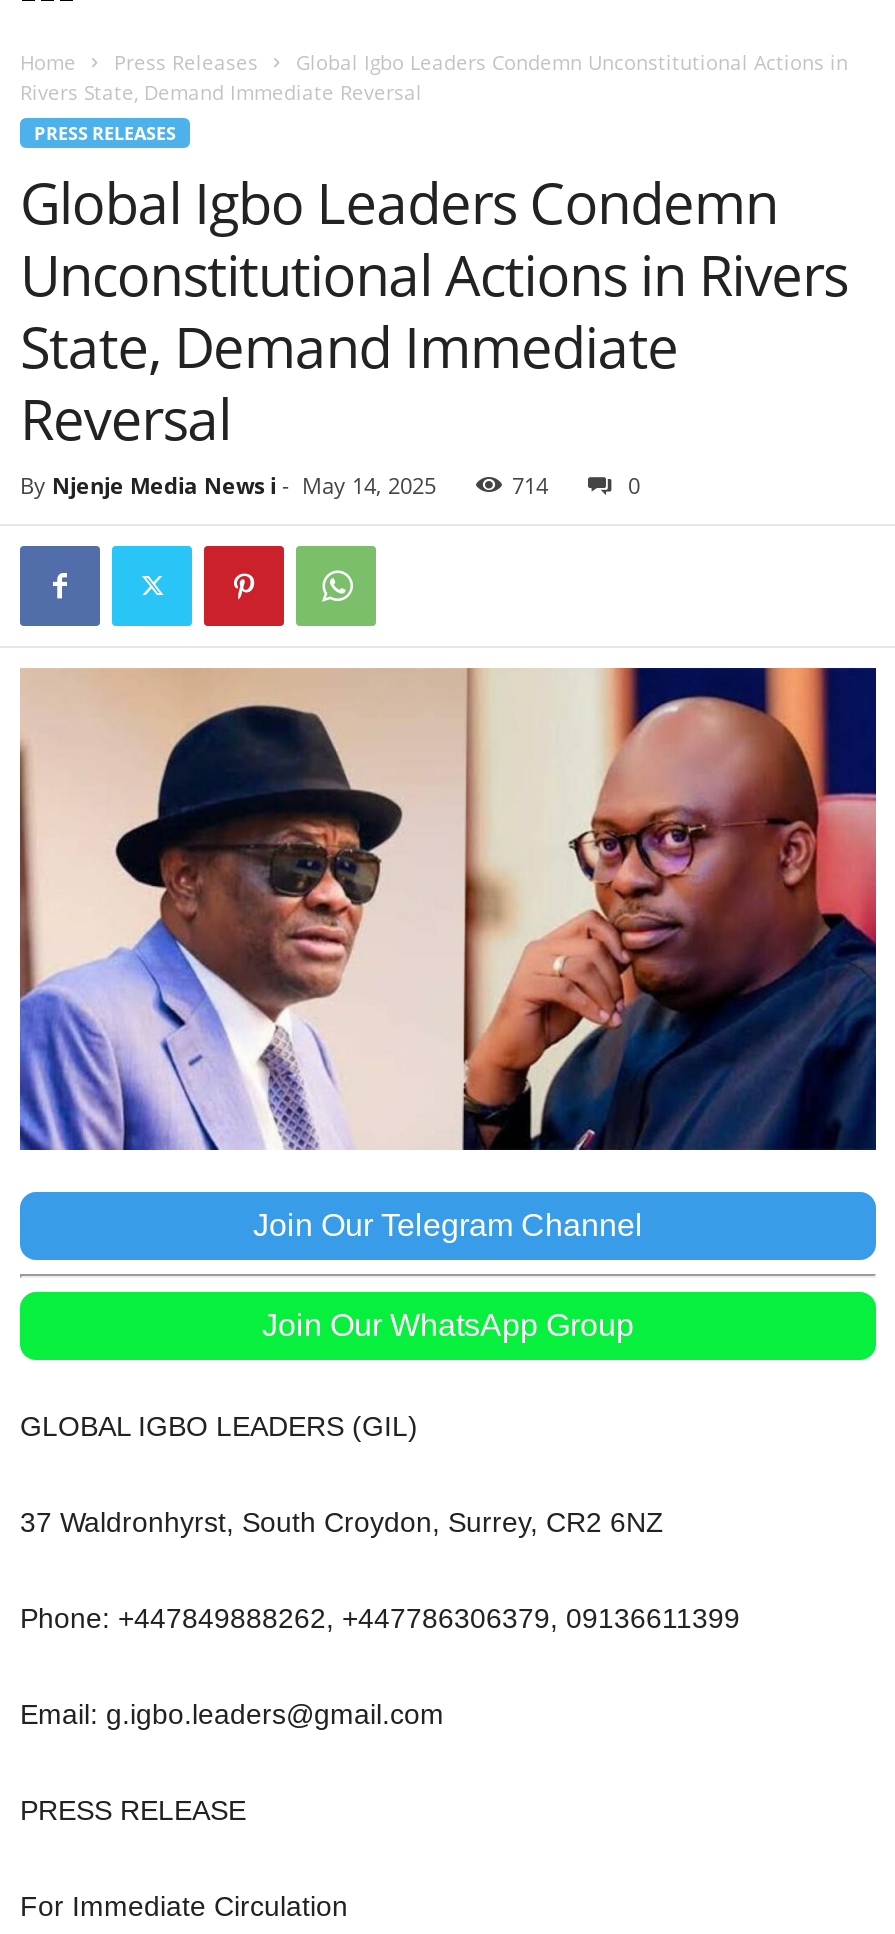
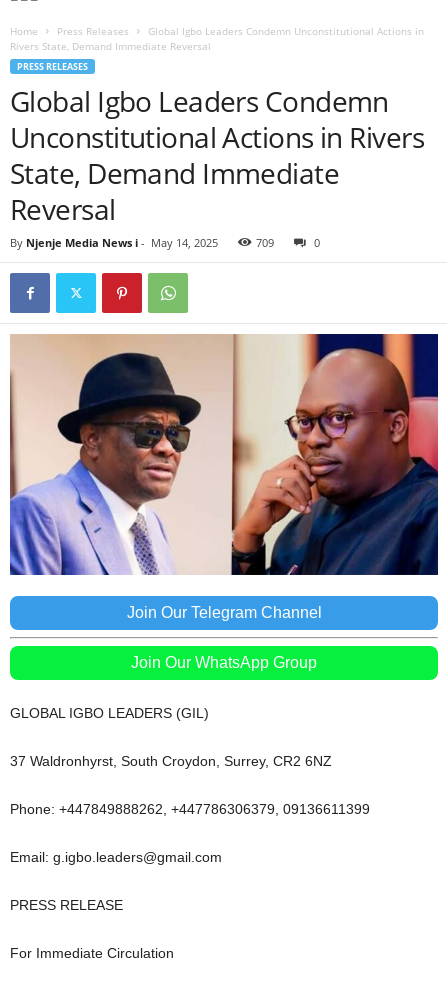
[512,470,548,500] 714 -> [256,235,274,250] 709

